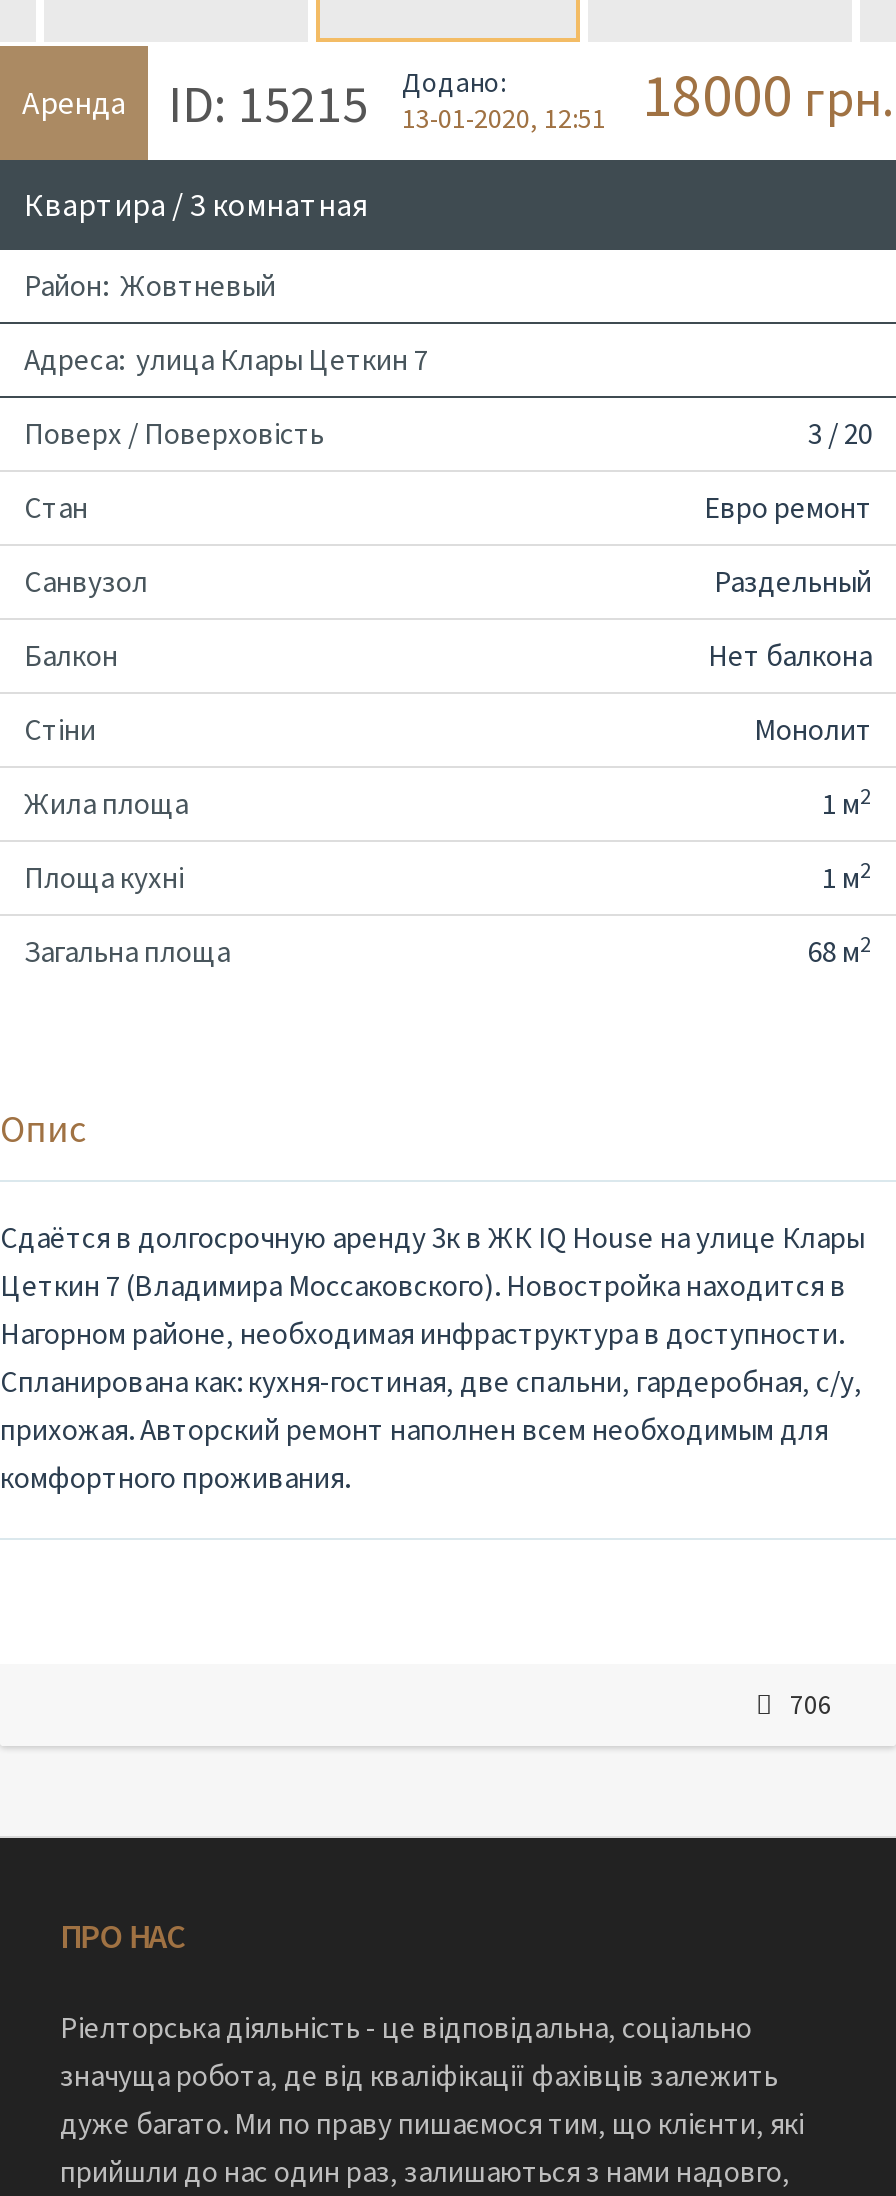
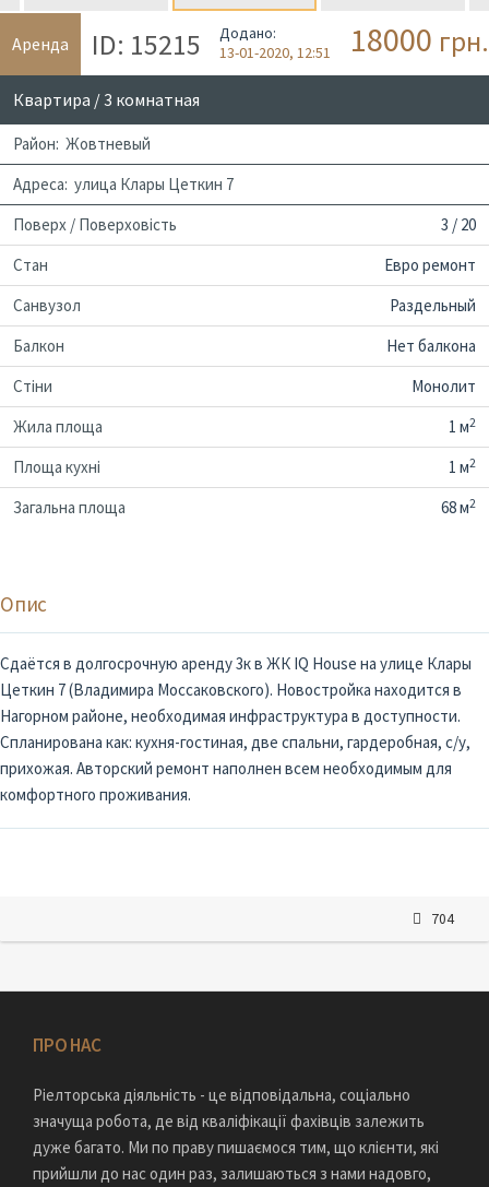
[772,1688,832,1722] 706 -> [421,910,454,928] 704

